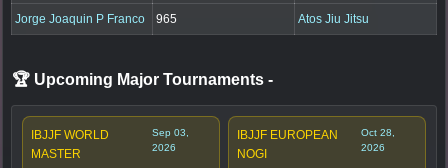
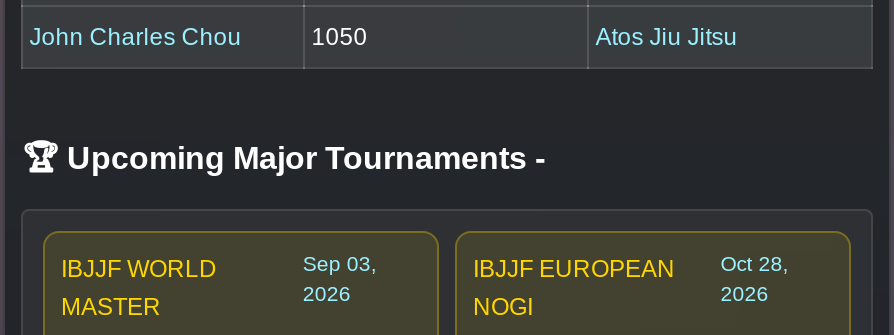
[15,11,177,25] Jorge Joaquin P Franco | 965 -> [29,22,367,50] John Charles Chou | 1050

